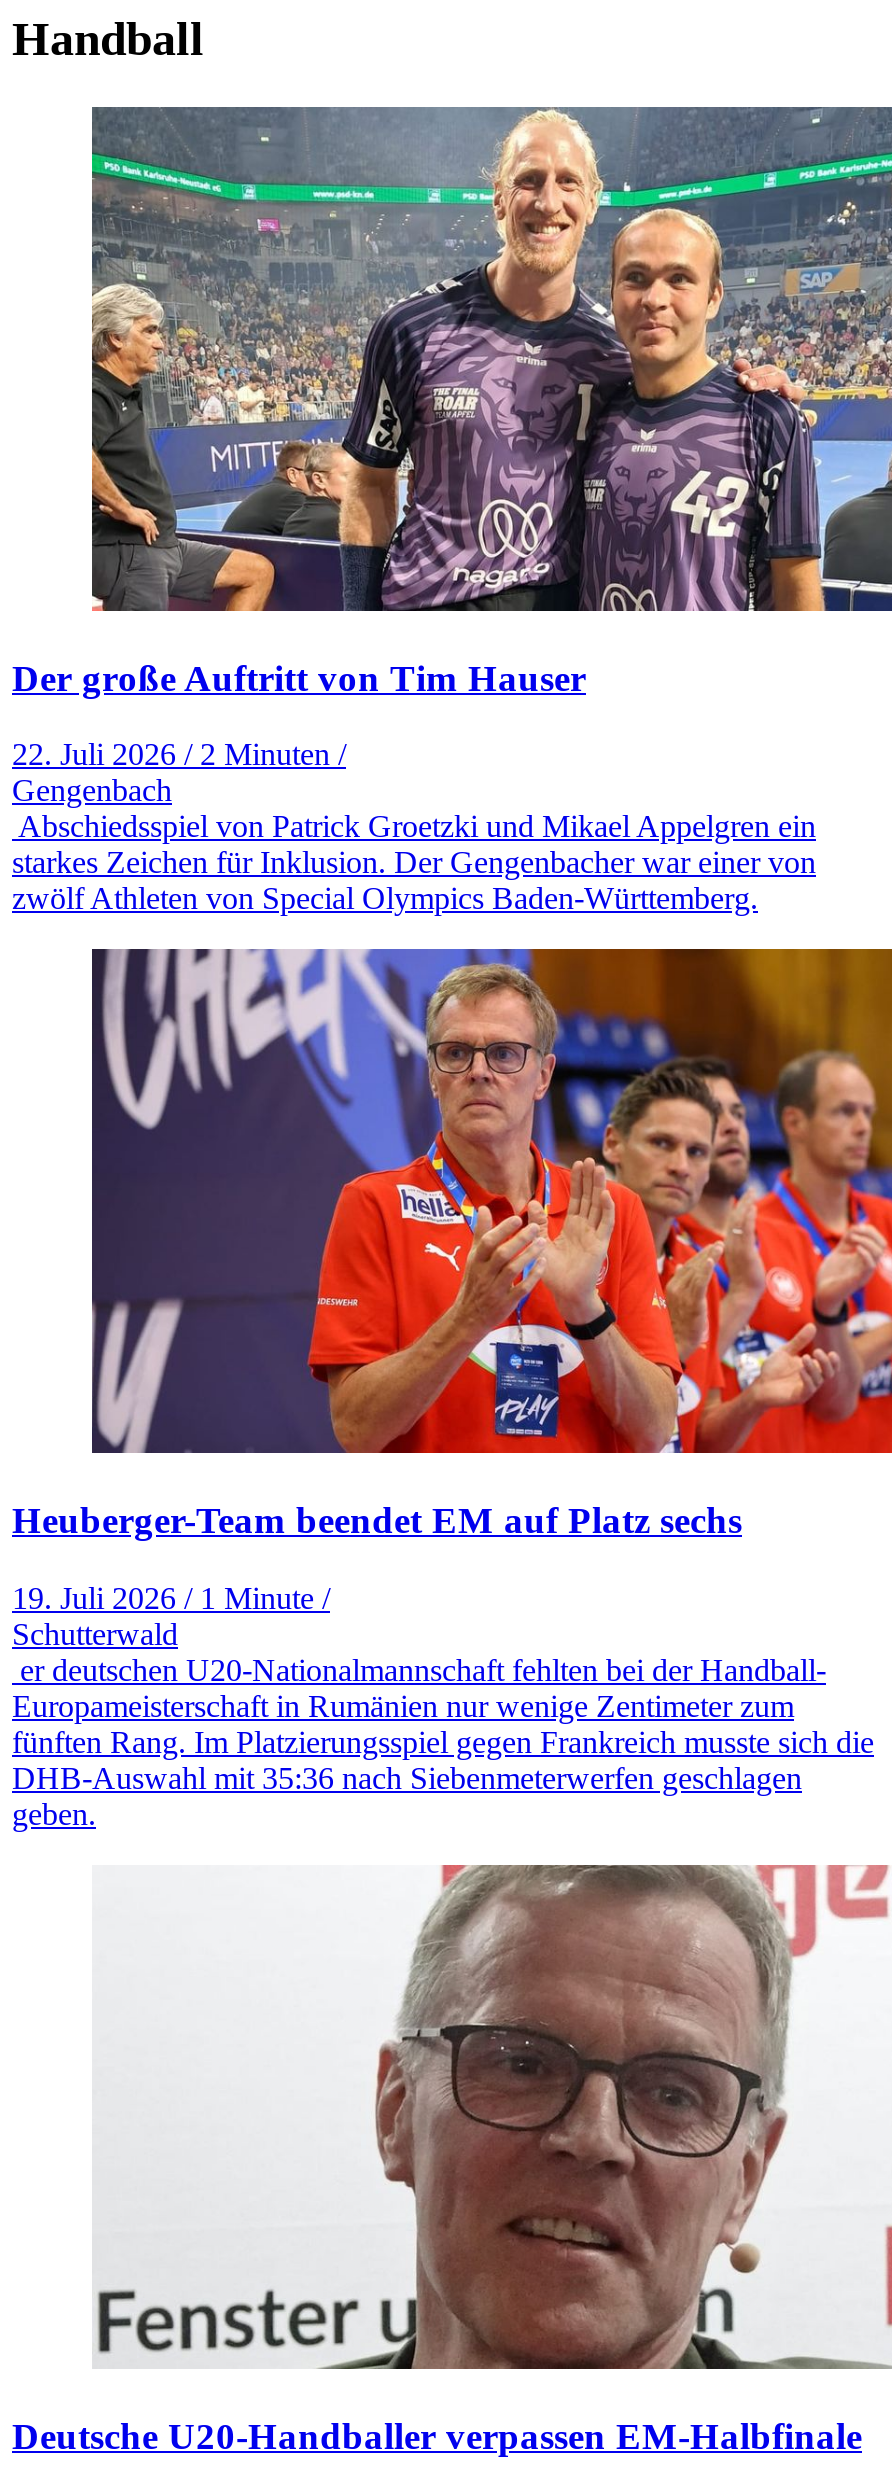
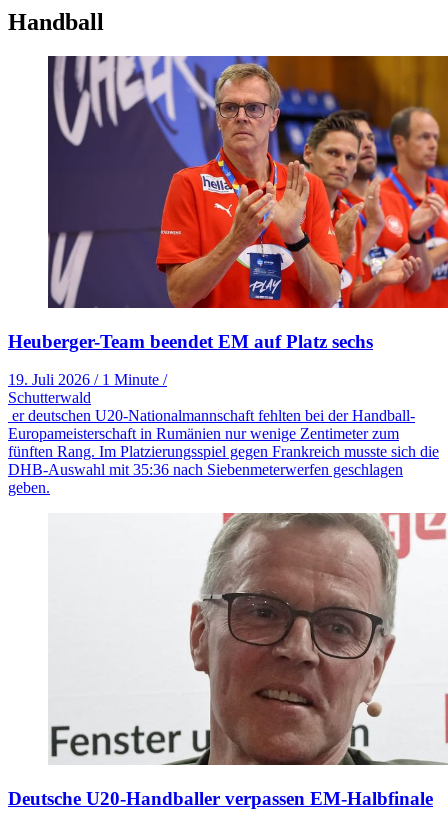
[12,105,886,916] [image] | Der große Auftritt von Tim Hauser | 22. Juli 2026 / 2 Minuten / | Gengenbach | Abschiedsspiel von Patrick Groetzki und Mikael Appelgren ein | starkes Zeichen für Inklusion. Der Gengenbacher war einer von | zwölf Athleten von Special Olympics Baden-Württemberg. -> none

